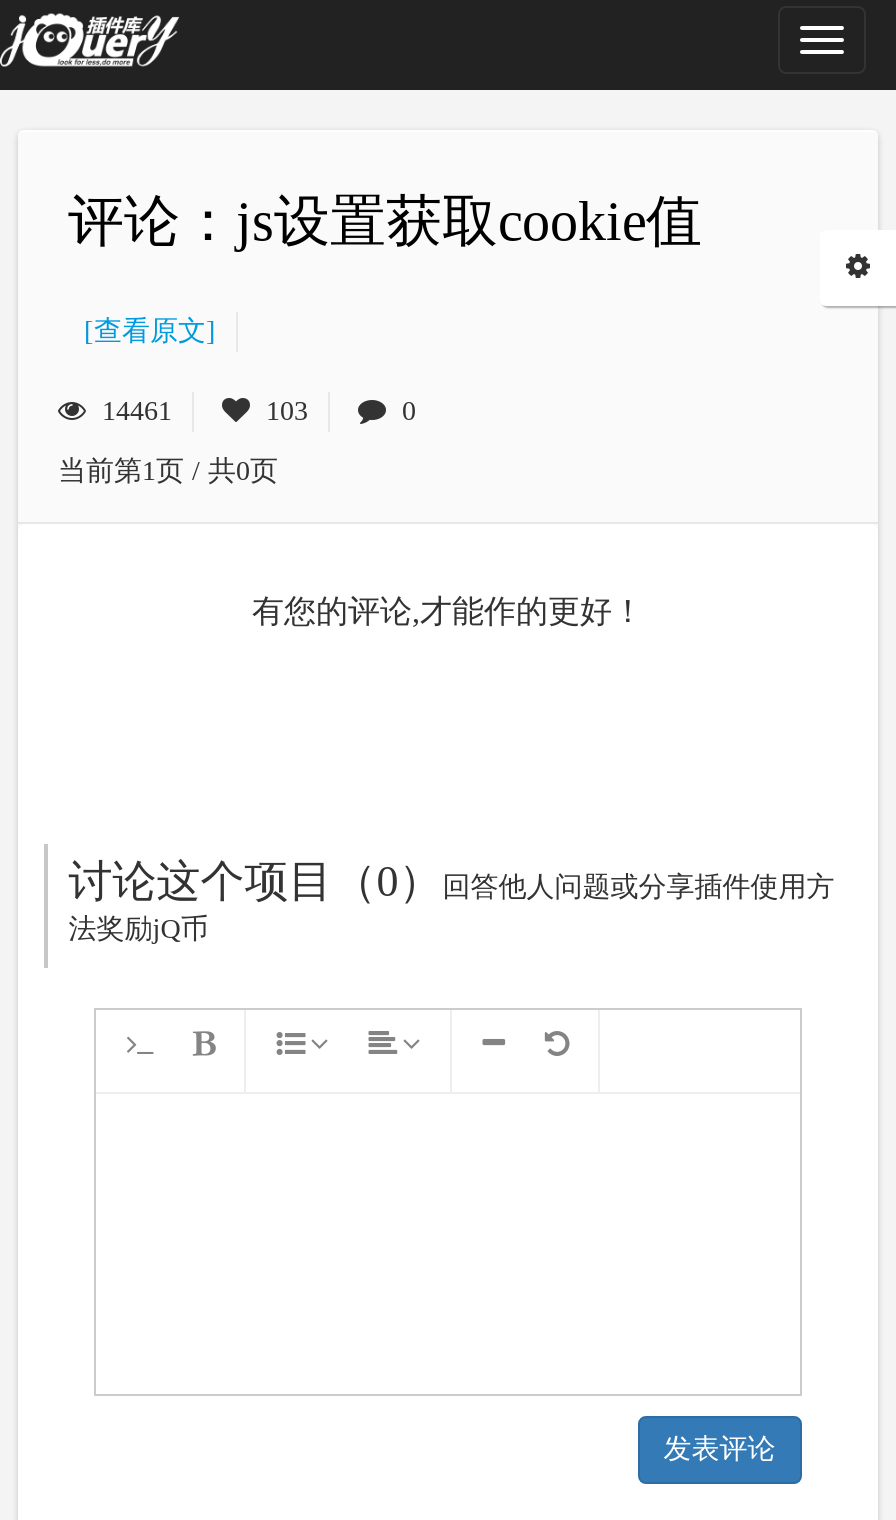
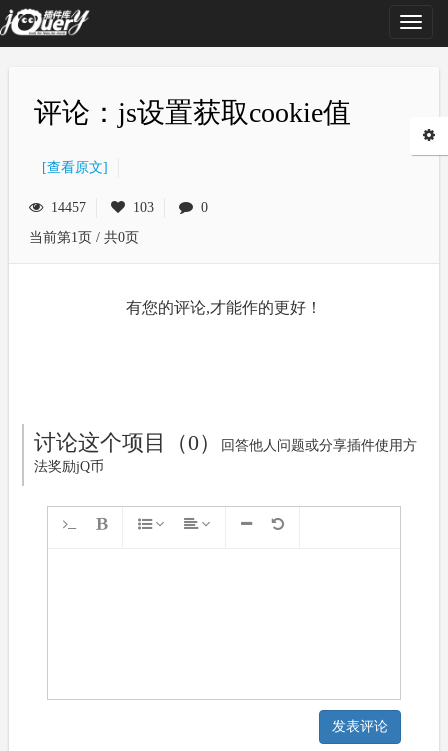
[86,396,172,426] 14461 -> [43,200,86,215] 14457

